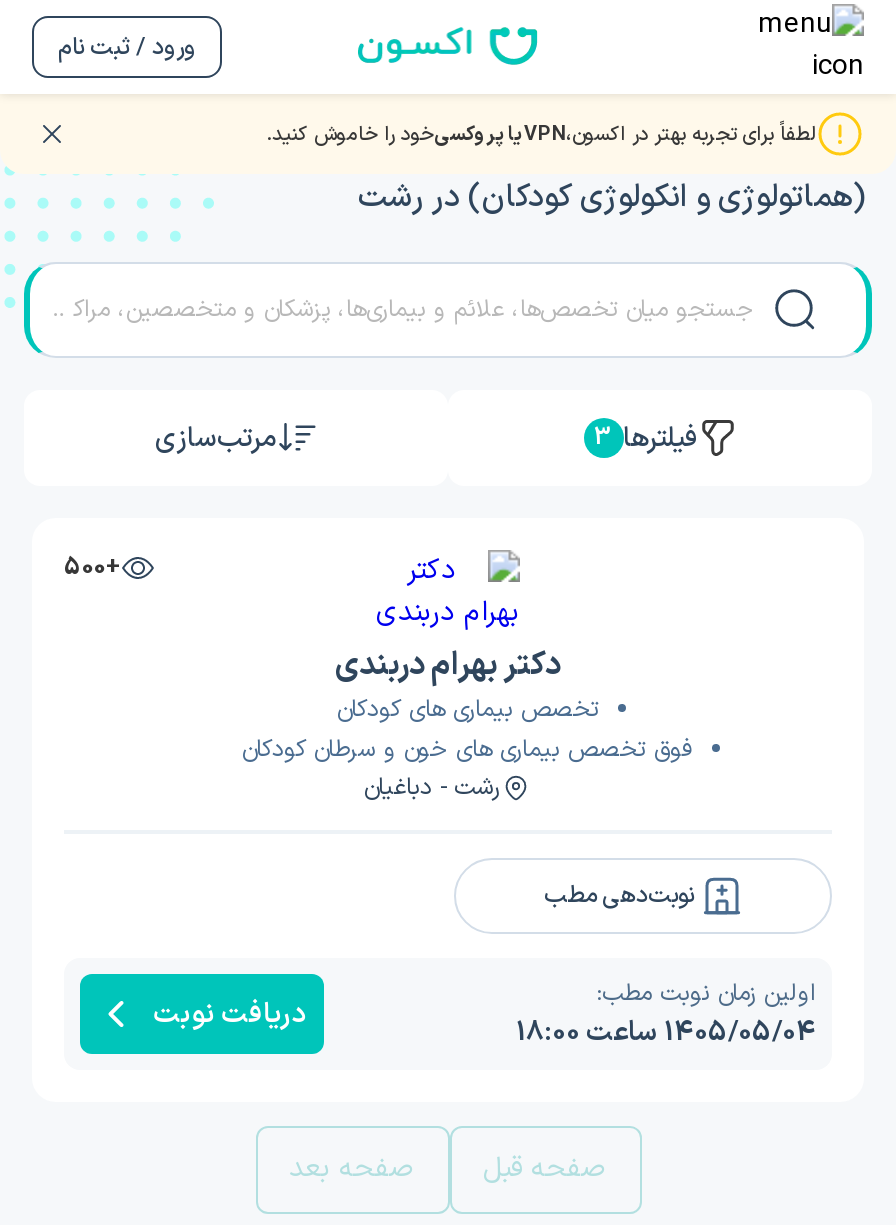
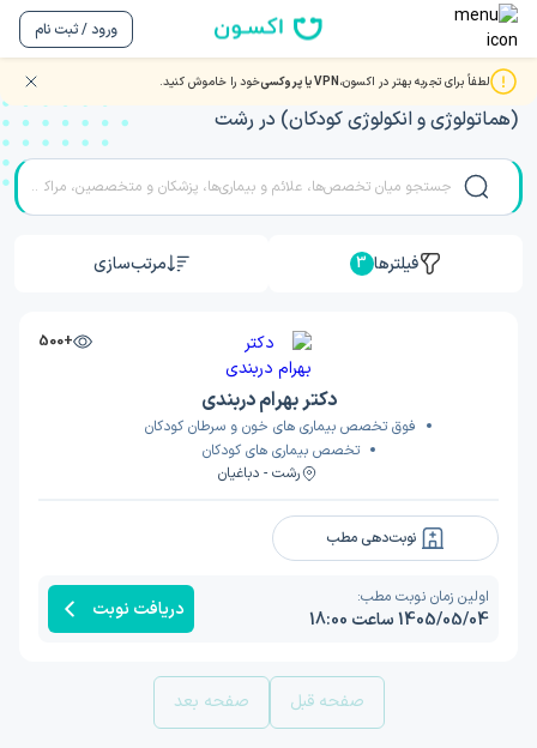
moved [337,692,599,728] -> [202,440,359,462]: تخصص بیماری های کودکان
moved [242,732,694,768] -> [145,416,416,438]: فوق تخصص بیماری های خون و سرطان کودکان

